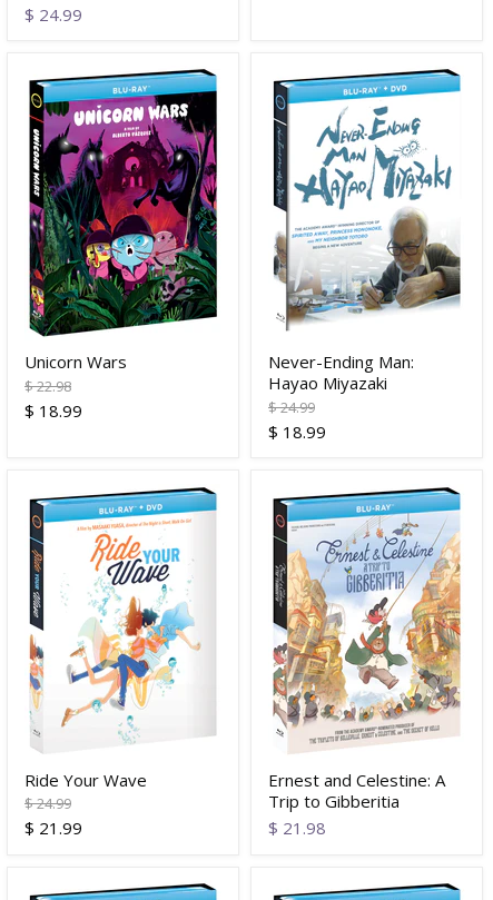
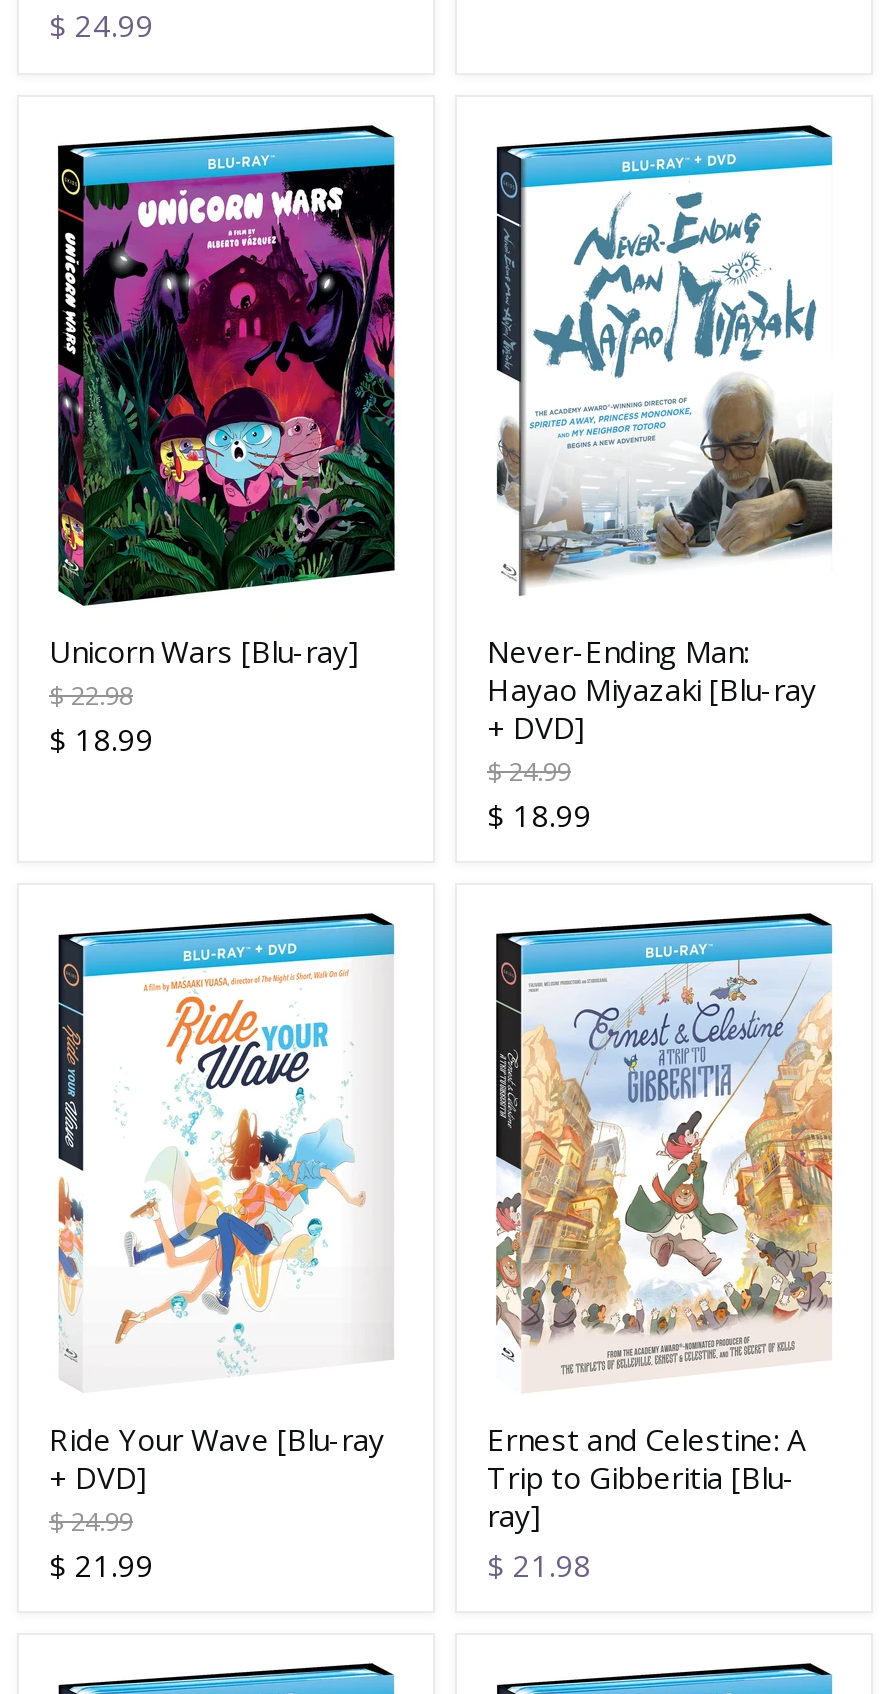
[24,351,127,373] Unicorn Wars -> [49,631,359,671] Unicorn Wars [Blu-ray]
[268,372,387,394] Hayao Miyazaki -> [487,669,817,747] Hayao Miyazaki [Blu-ray | + DVD]
[24,768,147,791] Ride Your Wave -> [49,1419,385,1497] Ride Your Wave [Blu-ray | + DVD]
[268,790,400,812] Trip to Gibberitia -> [487,1457,795,1535] Trip to Gibberitia [Blu- | ray]

